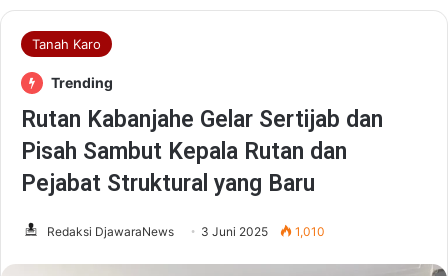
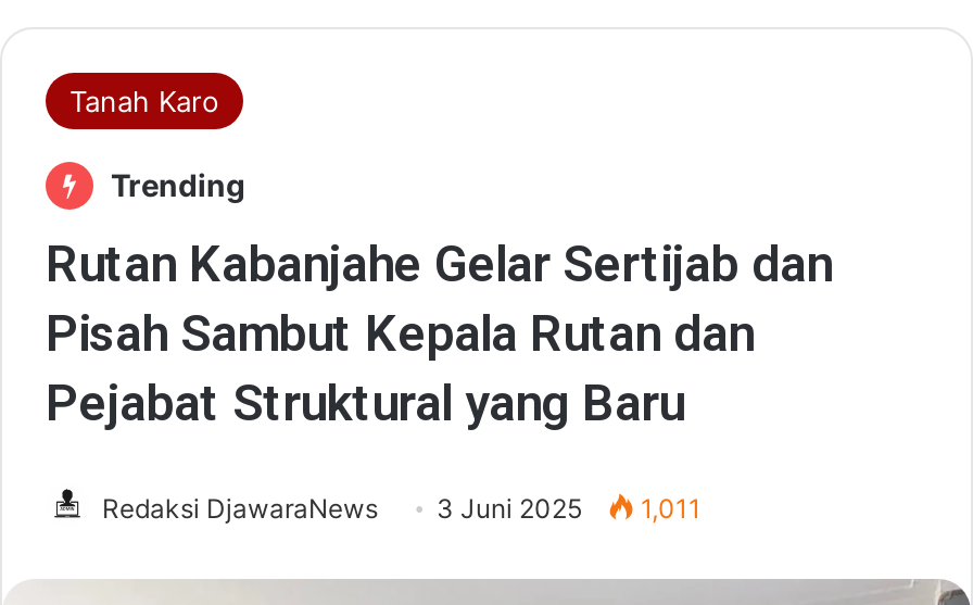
[47,224,325,239] Redaksi DjawaraNews 3 Juni 2025 1,010 -> [102,491,702,524] Redaksi DjawaraNews 3 Juni 2025 1,011

